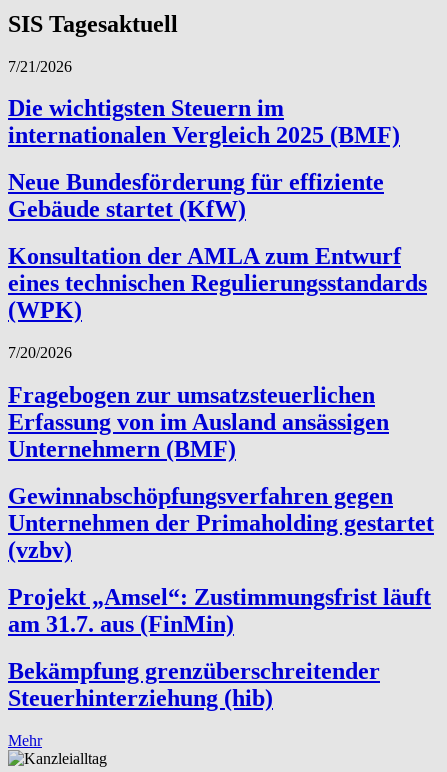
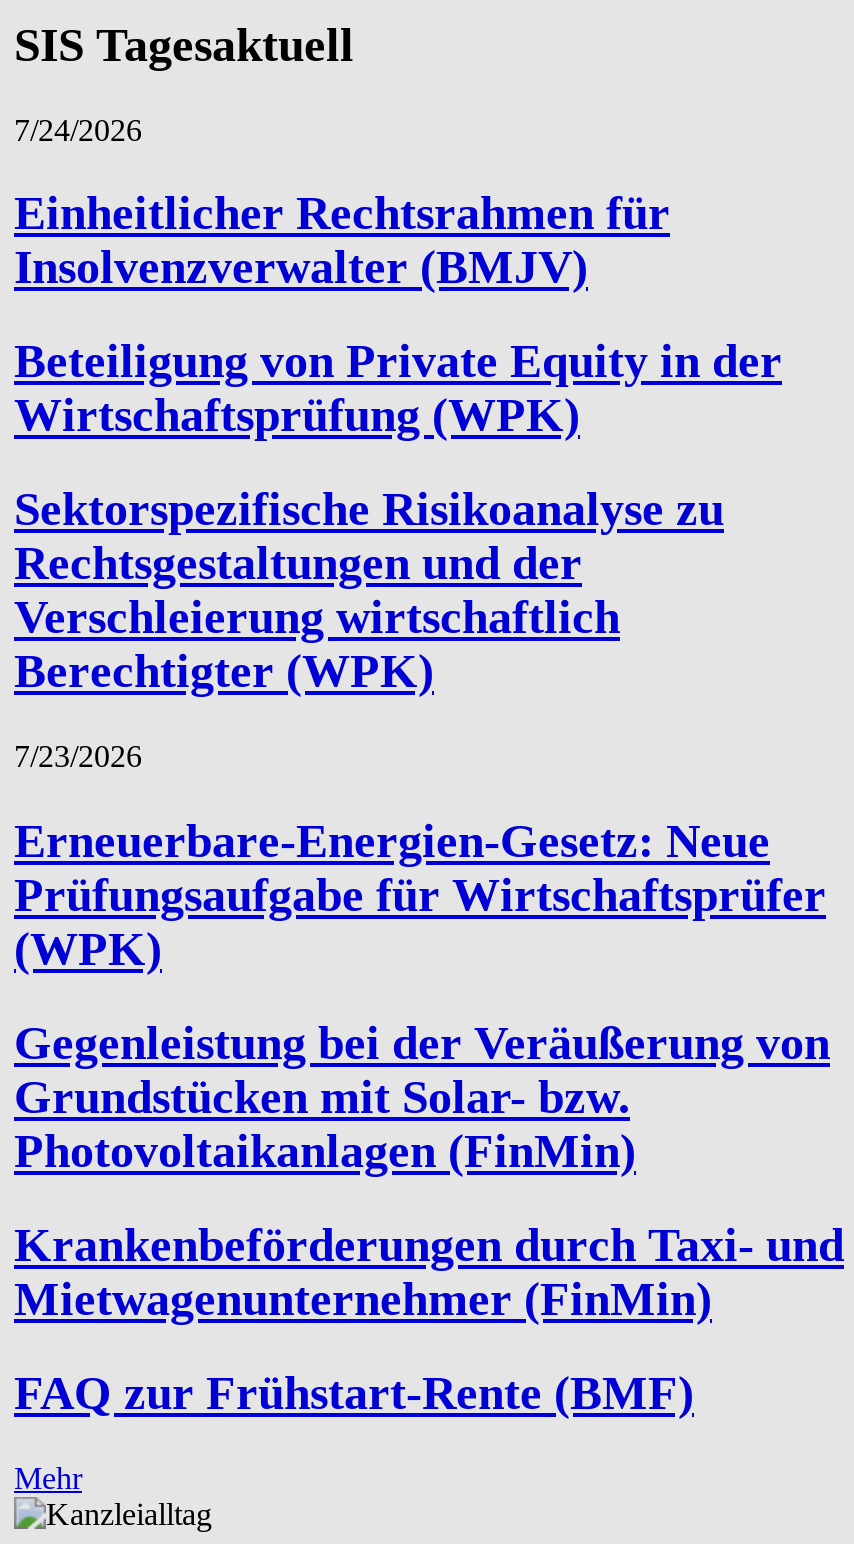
[8,57,427,296] 7/21/2026 | Die wichtigsten Steuern im | internationalen Vergleich 2025 (BMF) | Neue Bundesförderung für effiziente | Gebäude startet (KfW) | Konsultation der AMLA zum Entwurf | eines technischen Regulierungsstandards -> [14,112,826,921] 7/24/2026 | Einheitlicher Rechtsrahmen für | Insolvenzverwalter (BMJV) | Beteiligung von Private Equity in der | Wirtschaftsprüfung (WPK) | Sektorspezifische Risikoanalyse zu | Rechtsgestaltungen und der | Verschleierung wirtschaftlich | Berechtigter (WPK) | 7/23/2026 | Erneuerbare-Energien-Gesetz: Neue | Prüfungsaufgabe für Wirtschaftsprüfer
moved [8,297,82,323] -> [14,923,162,975]: (WPK)
[8,344,434,711] 7/20/2026 | Fragebogen zur umsatzsteuerlichen | Erfassung von im Ausland ansässigen | Unternehmern (BMF) | Gewinnabschöpfungsverfahren gegen | Unternehmen der Primaholding gestartet | (vzbv) | Projekt „Amsel“: Zustimmungsfrist läuft | am 31.7. aus (FinMin) | Bekämpfung grenzüberschreitender | Steuerhinterziehung (hib) -> [14,1017,844,1419] Gegenleistung bei der Veräußerung von | Grundstücken mit Solar- bzw. | Photovoltaikanlagen (FinMin) | Krankenbeförderungen durch Taxi- und | Mietwagenunternehmer (FinMin) | FAQ zur Frühstart-Rente (BMF)

